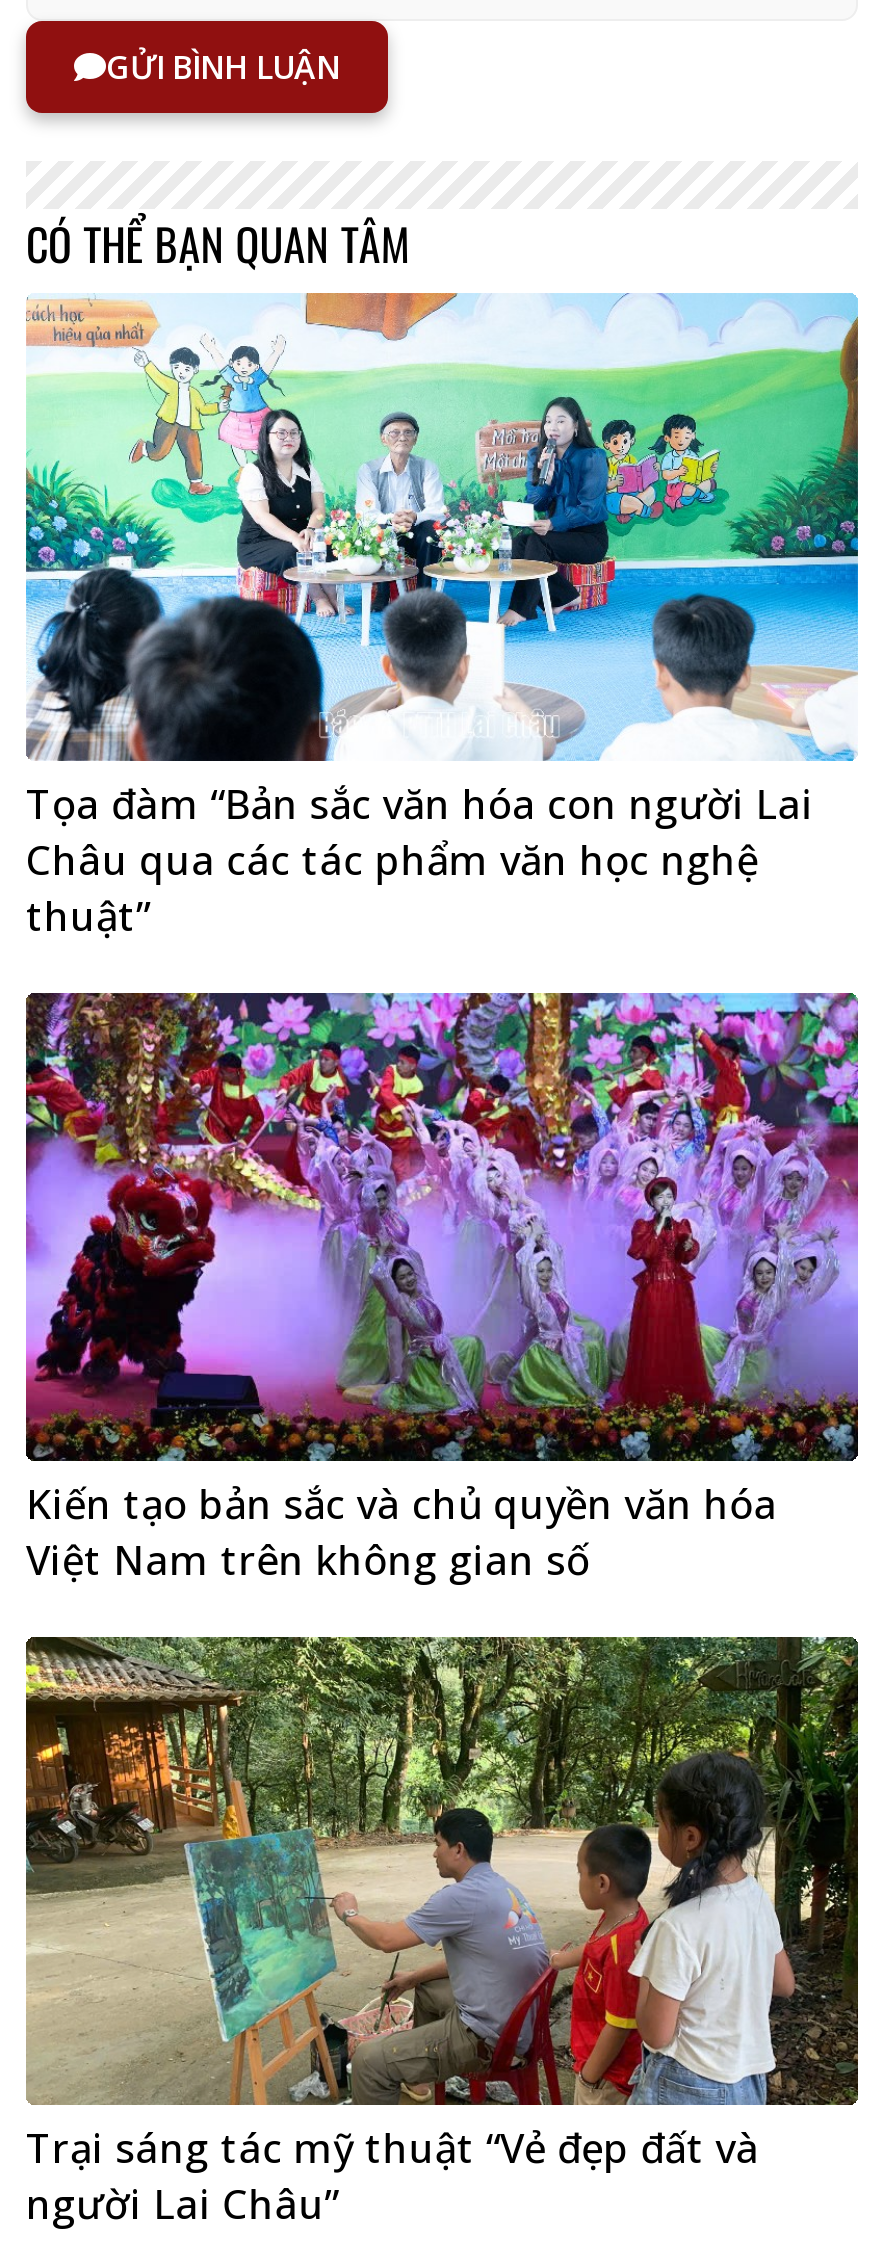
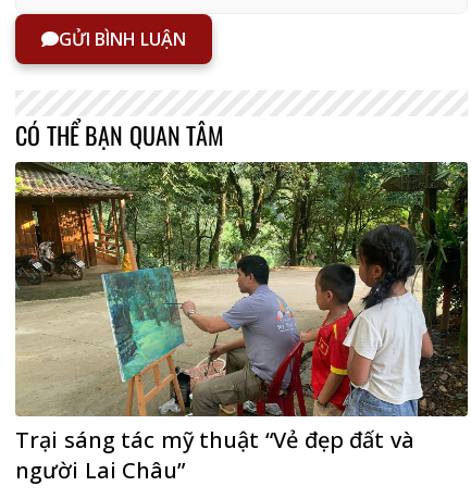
[24,291,860,944] [image] | Tọa đàm “Bản sắc văn hóa con người Lai | Châu qua các tác phẩm văn học nghệ | thuật” -> none
[24,991,860,1588] [image] | Kiến tạo bản sắc và chủ quyền văn hóa | Việt Nam trên không gian số -> none

